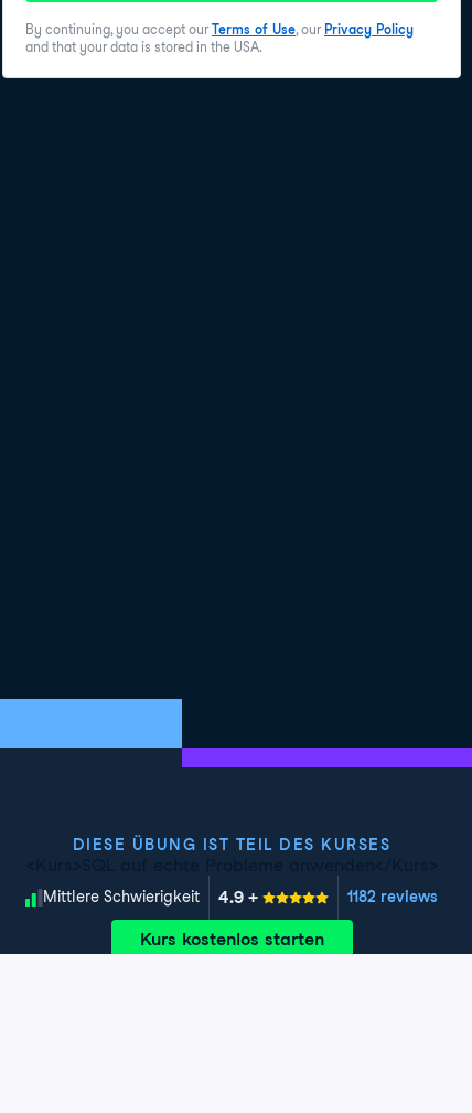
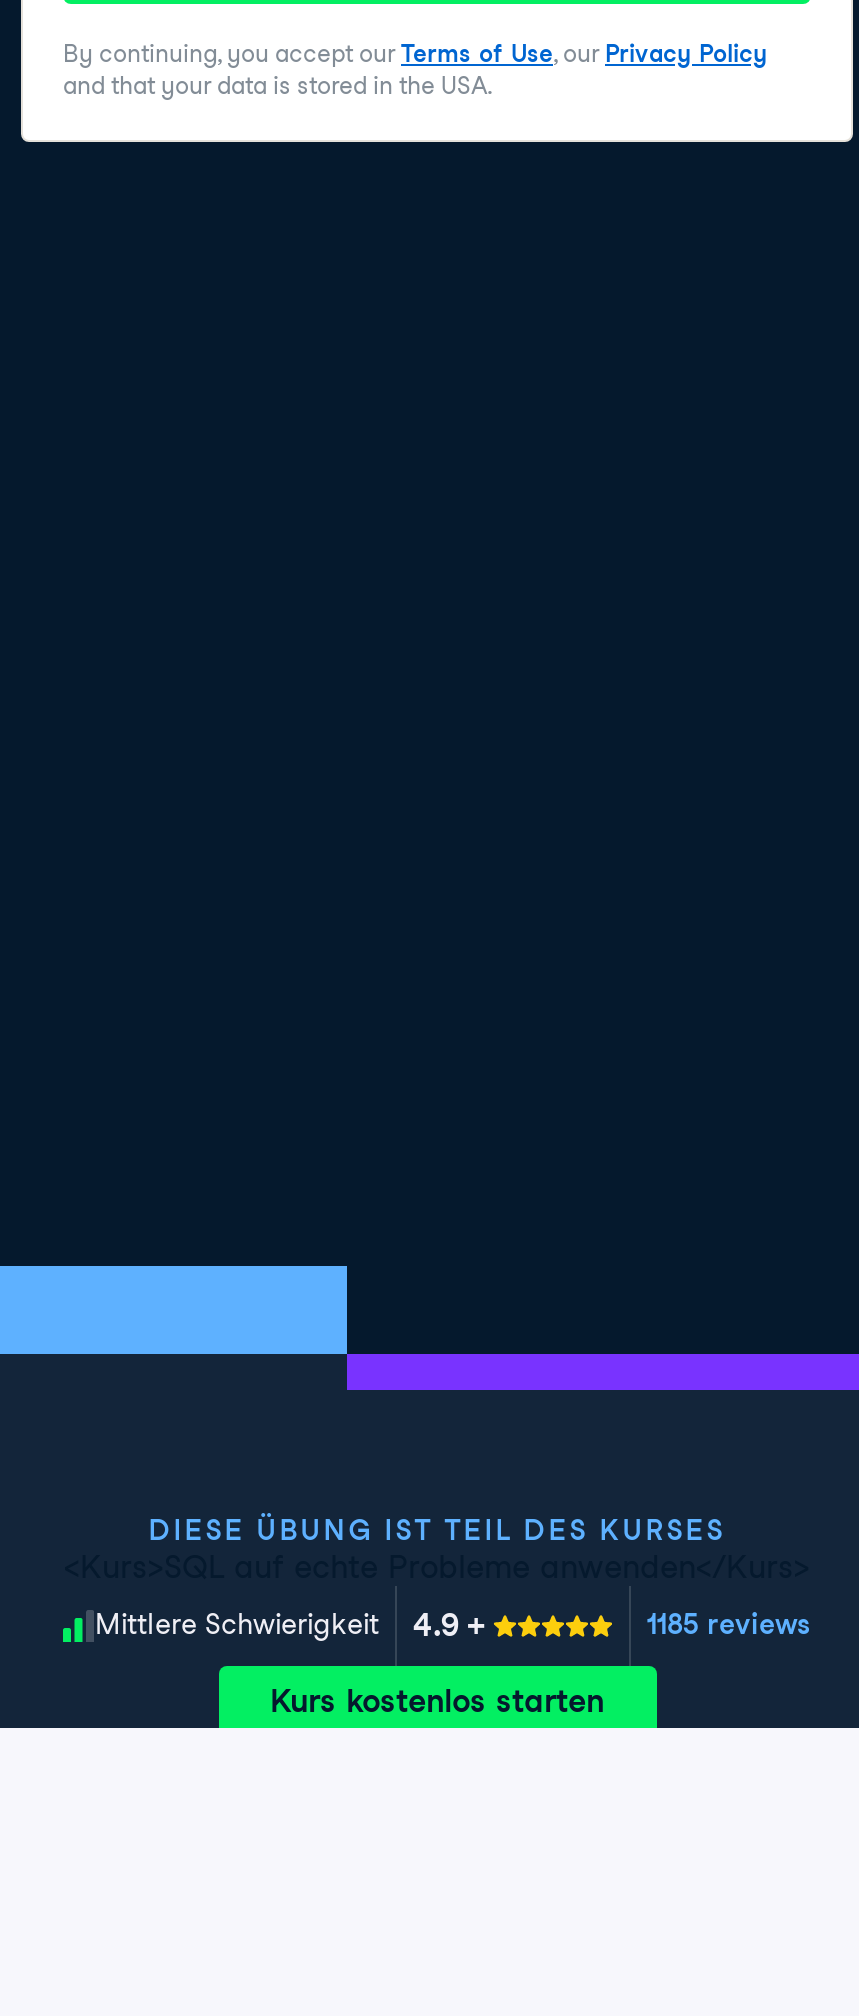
[347,888,438,906] 1182 reviews -> [647,1609,811,1641] 1185 reviews

